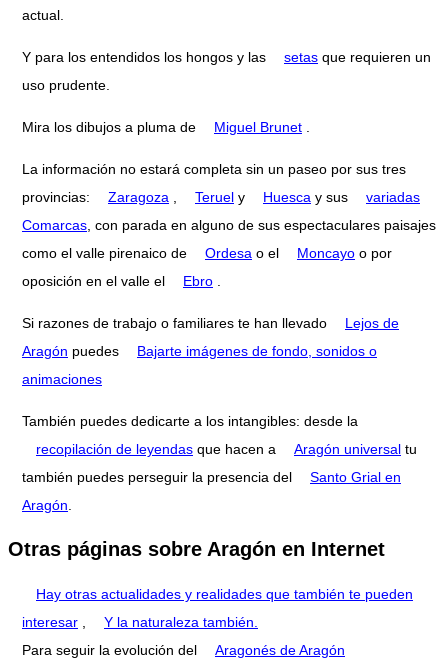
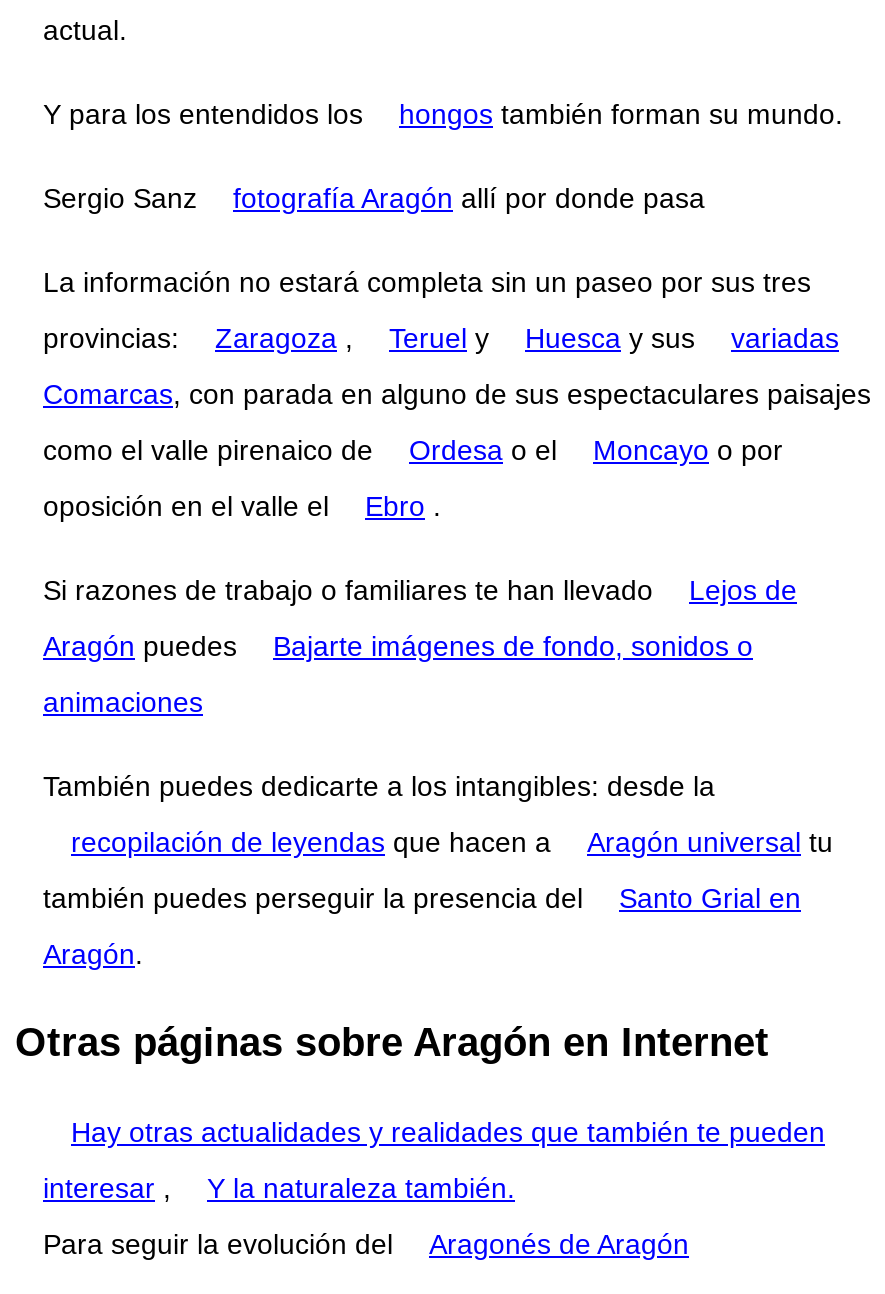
[22,49,431,135] Y para los entendidos los hongos y las | setas que requieren un | uso prudente. | Mira los dibujos a pluma de | Miguel Brunet. -> [43,97,843,213] Y para los entendidos los | hongos también forman su mundo. | Sergio Sanz | fotografía Aragón allí por donde pasa

